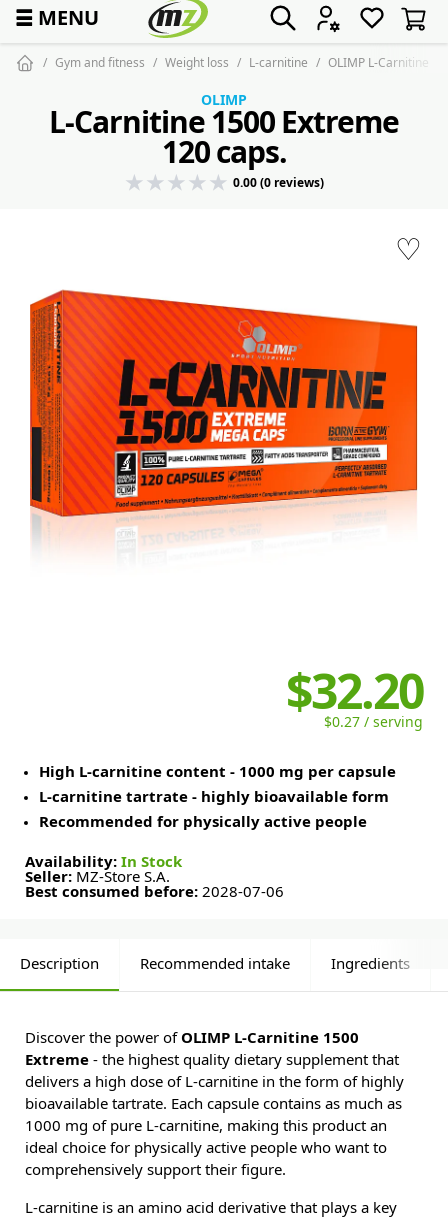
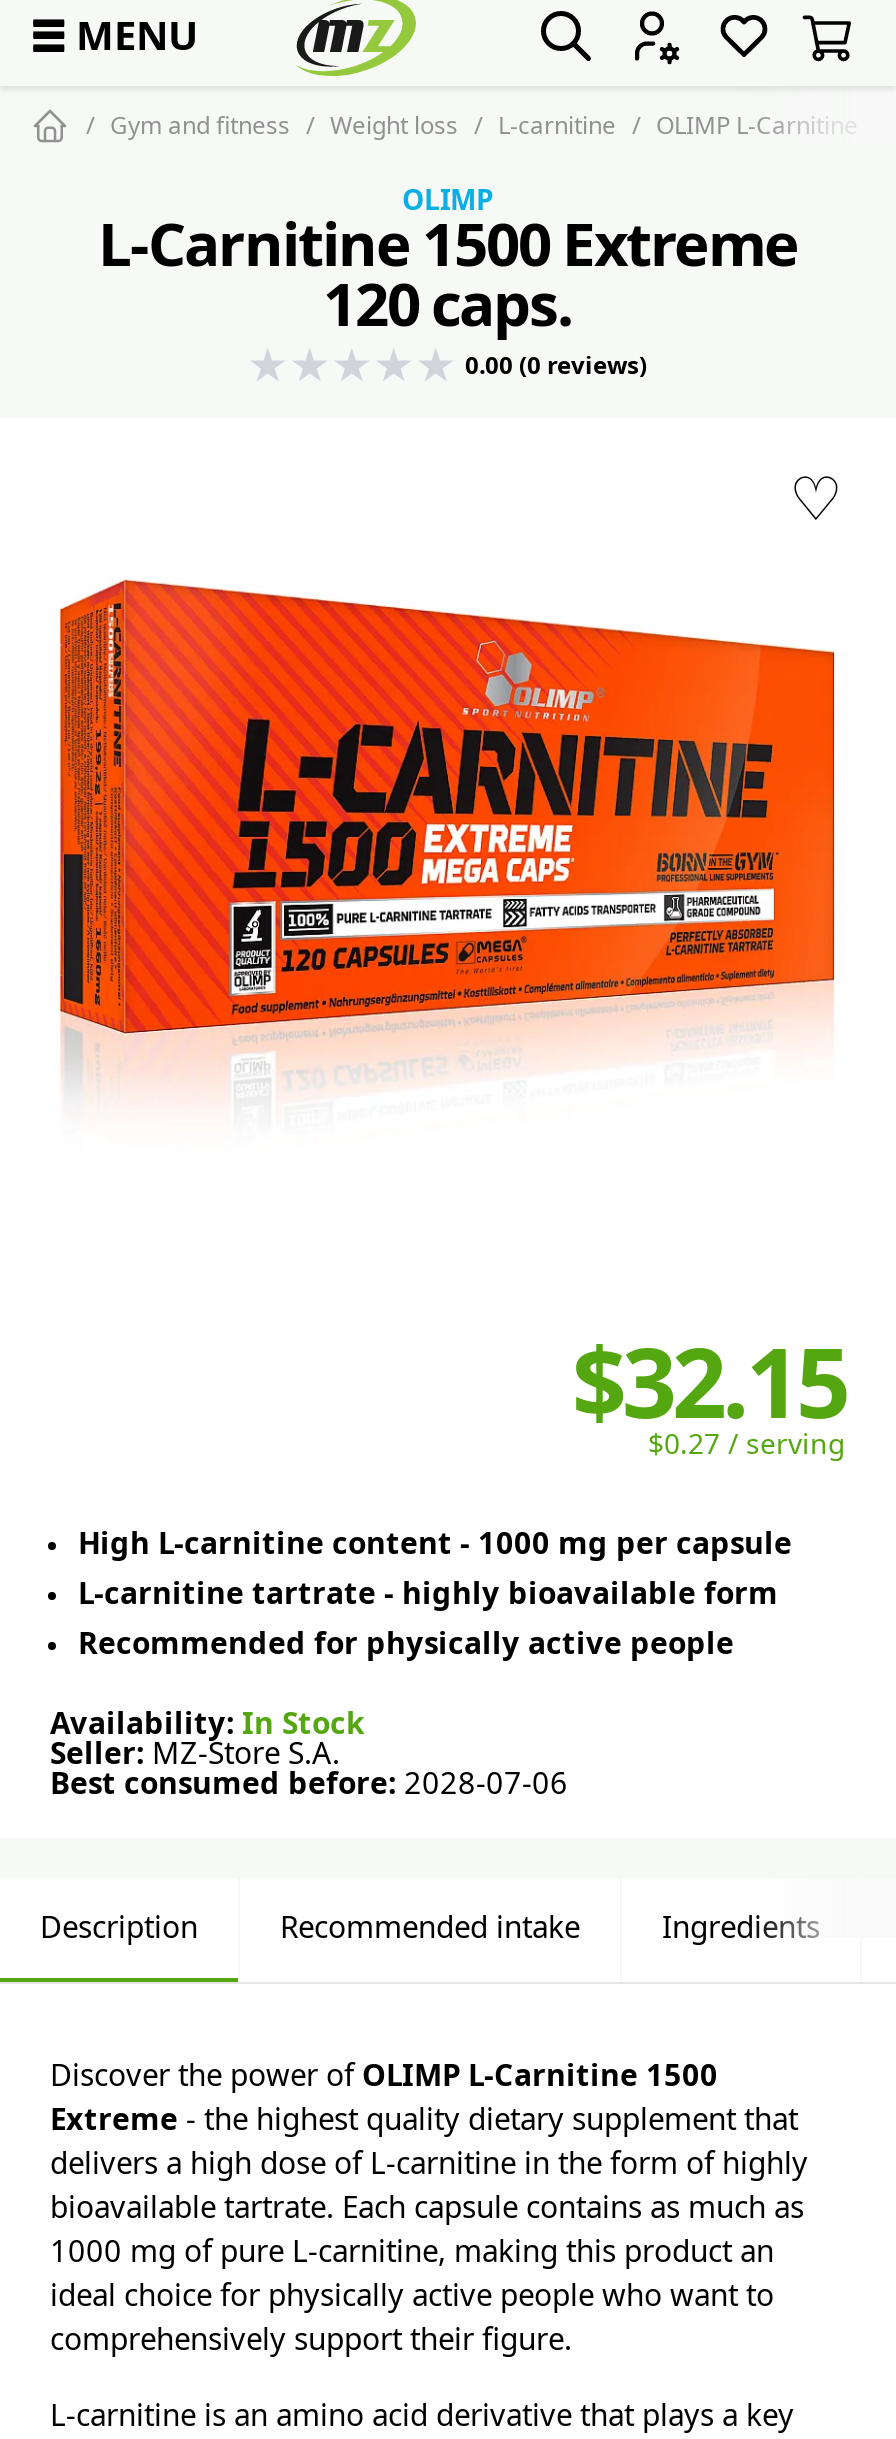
[286,667,423,715] $32.20 -> [572,1334,846,1430] $32.15

